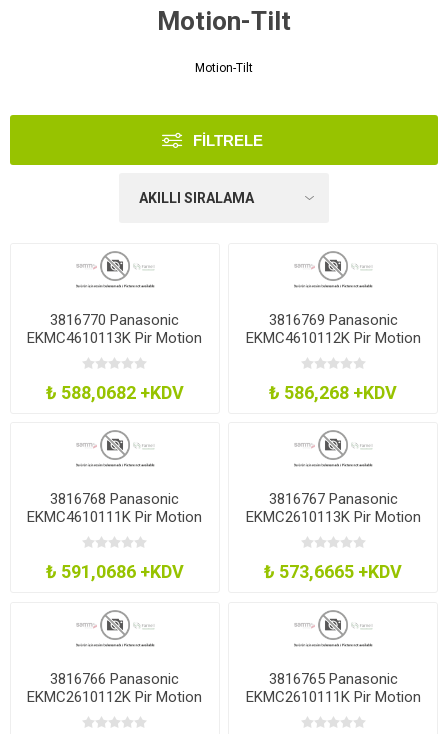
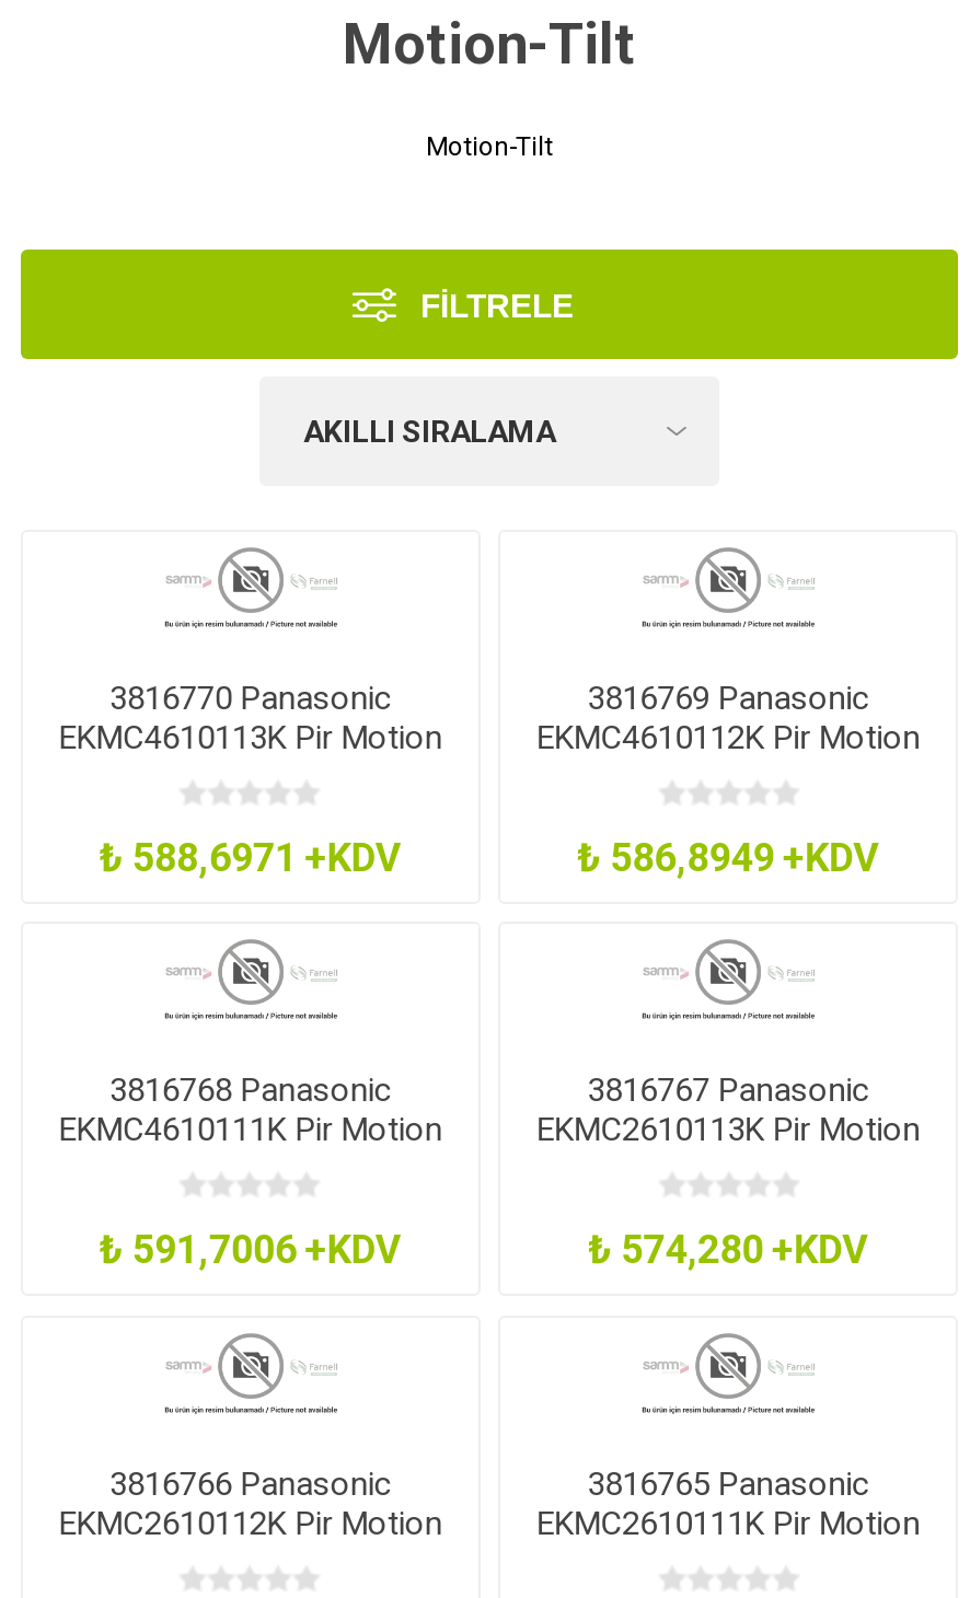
[46,382,184,403] ₺ 588,0682 +KDV -> [99,834,402,880] ₺ 588,6971 +KDV
[269,382,397,403] ₺ 586,268 +KDV -> [577,834,879,880] ₺ 586,8949 +KDV
[46,561,184,582] ₺ 591,0686 +KDV -> [99,1227,402,1273] ₺ 591,7006 +KDV
[264,561,402,582] ₺ 573,6665 +KDV -> [588,1227,868,1273] ₺ 574,280 +KDV

